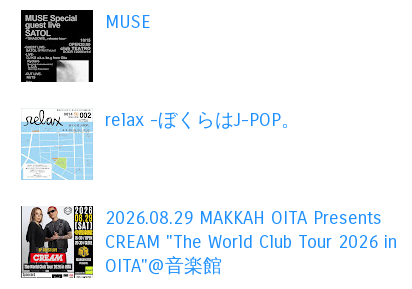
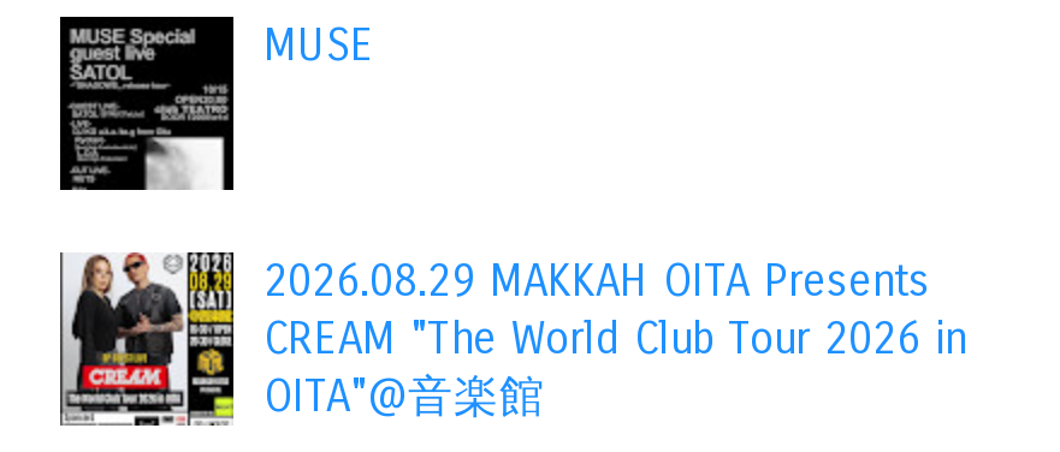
[21,108,300,180] [image] | relax -ぼくらはJ-POP。 -> none

